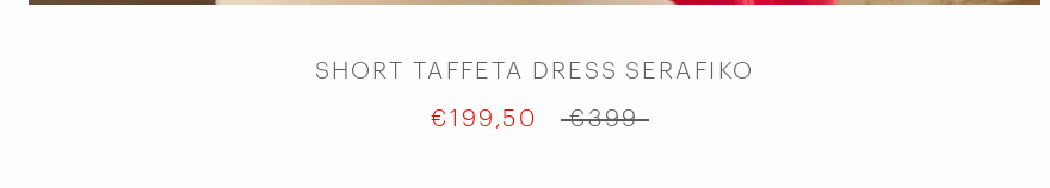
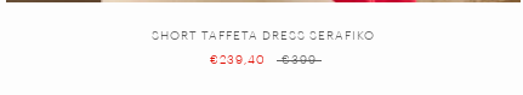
[431,107,538,131] €199,50 -> [210,54,266,66] €239,40

